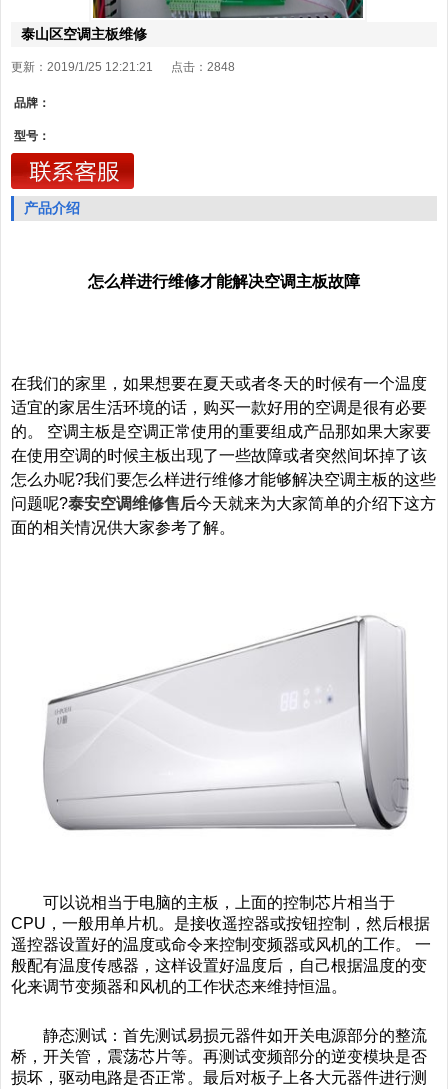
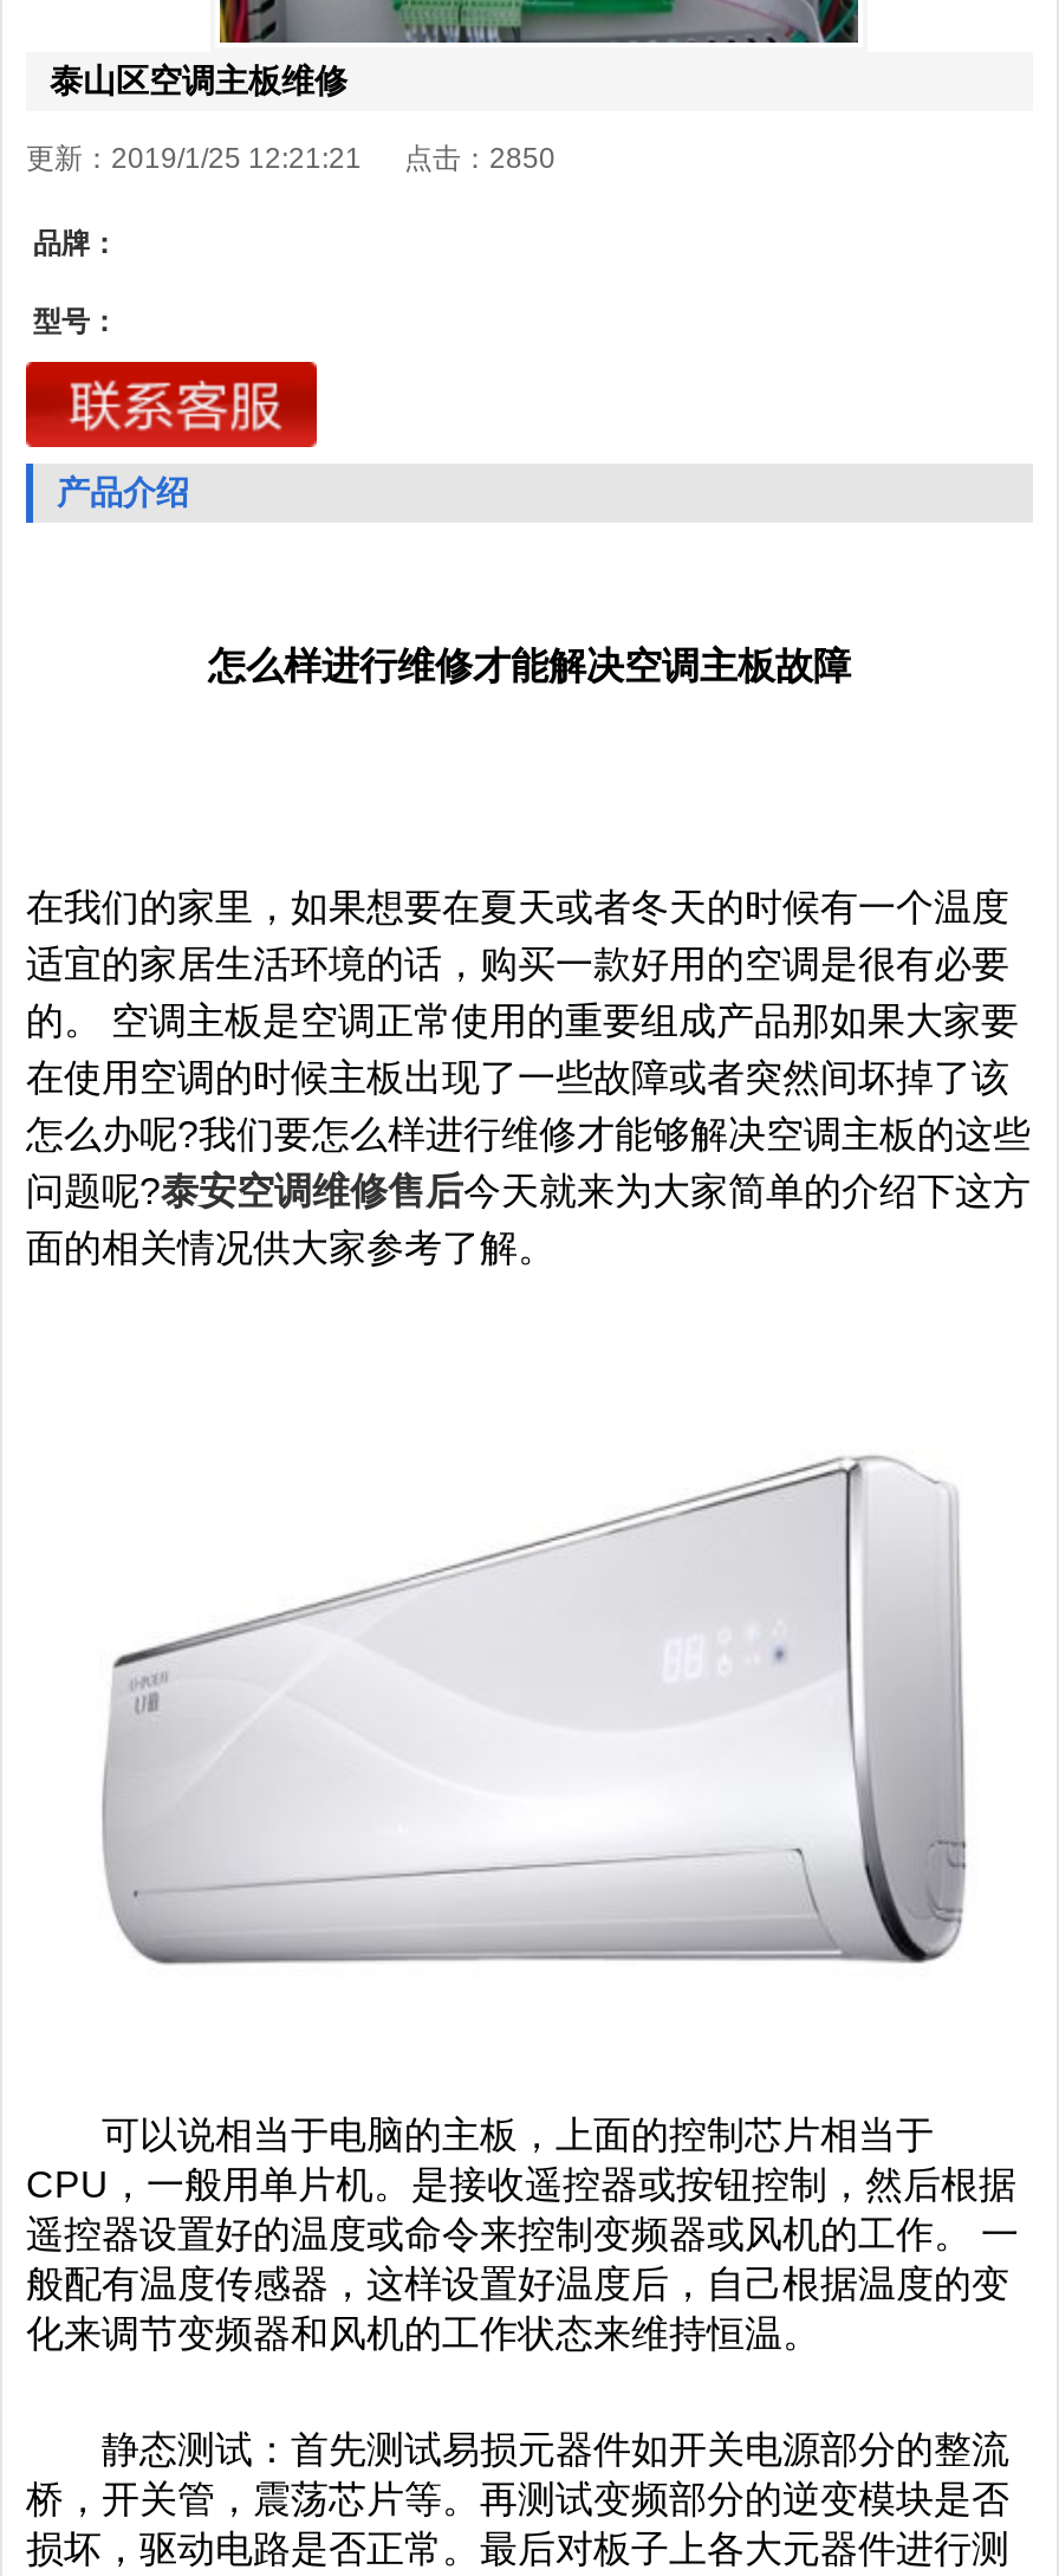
[11,60,235,74] 更新：2019/1/25 12:21:21 点击：2848 -> [26,142,556,175] 更新：2019/1/25 12:21:21 点击：2850

